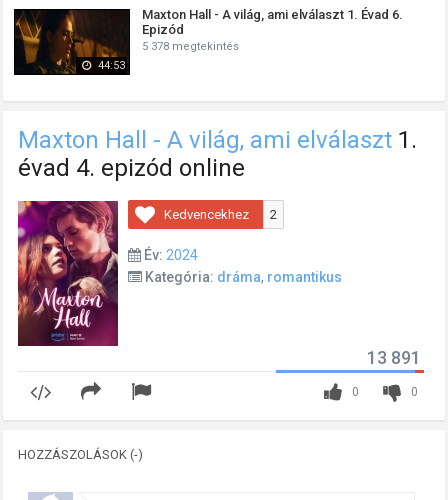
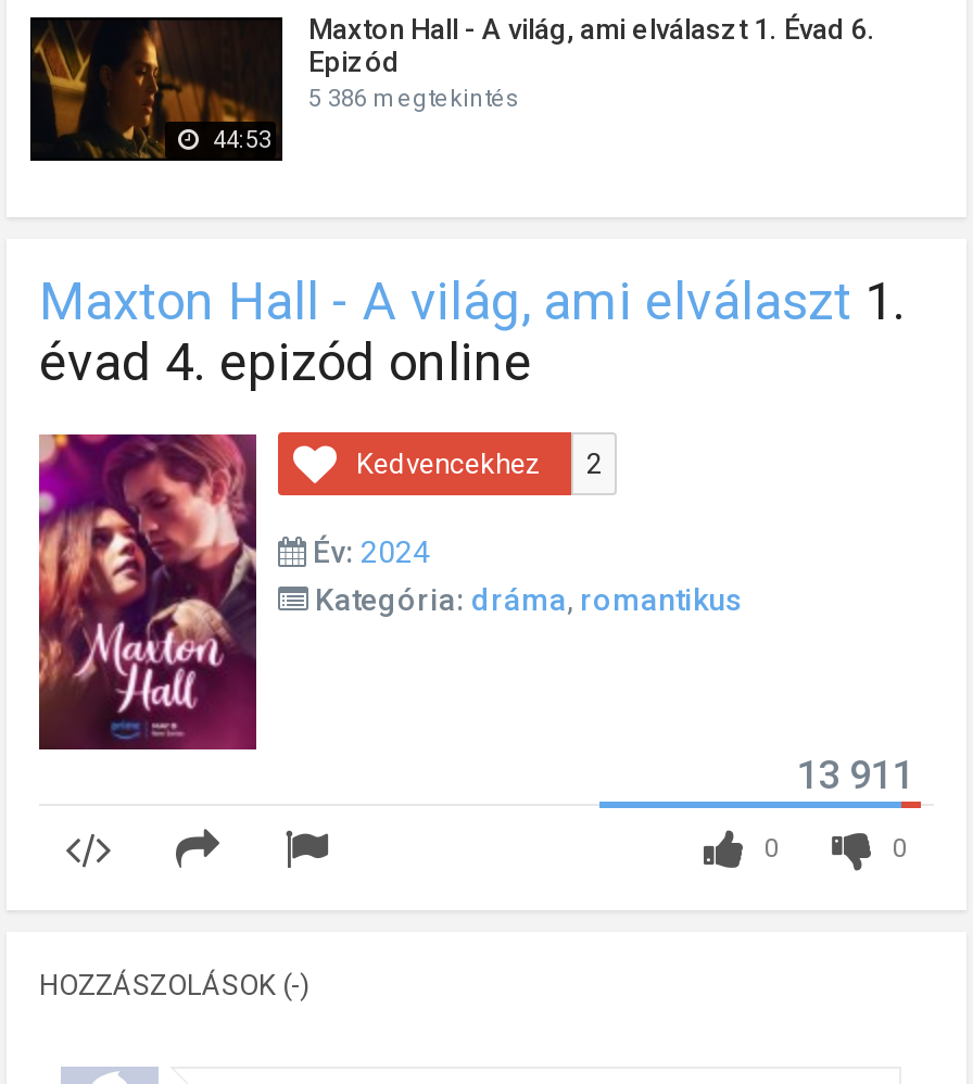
[142,40,239,53] 5 378 megtekintés -> [308,85,519,113] 5 386 megtekintés
[367,347,421,368] 13 891 -> [797,752,914,797] 13 911

